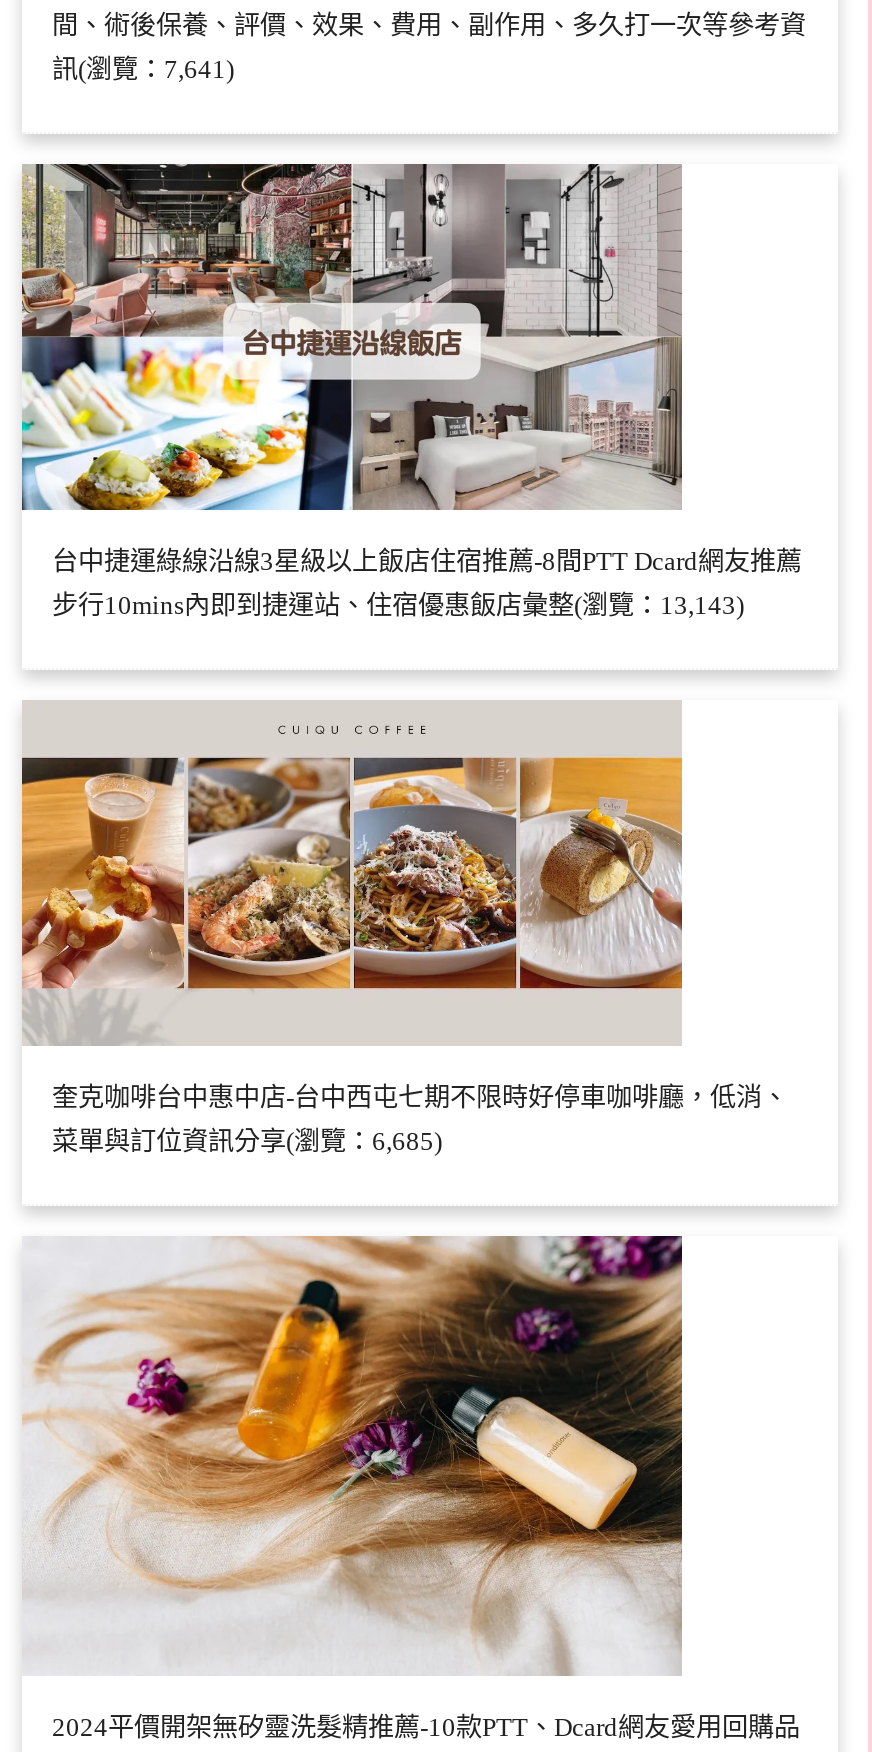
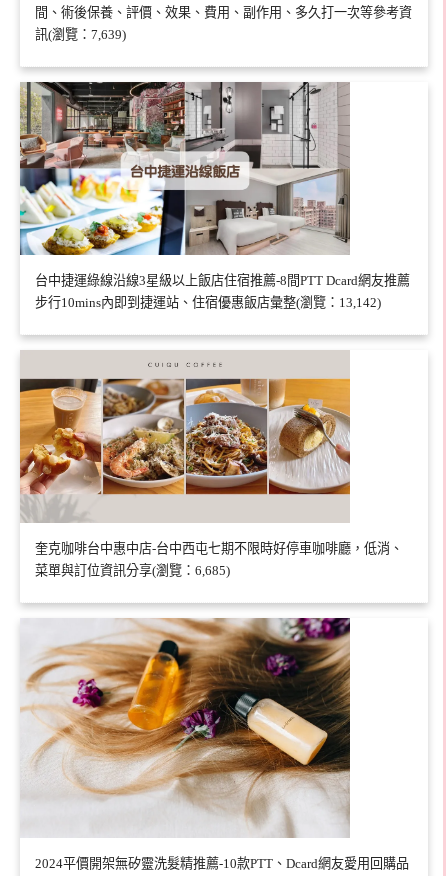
[52,55,234,85] 訊(瀏覽：7,641) -> [35,27,126,42] 訊(瀏覽：7,639)
[52,590,744,620] 步行10mins內即到捷運站、住宿優惠飯店彙整(瀏覽：13,143) -> [35,295,381,310] 步行10mins內即到捷運站、住宿優惠飯店彙整(瀏覽：13,142)

